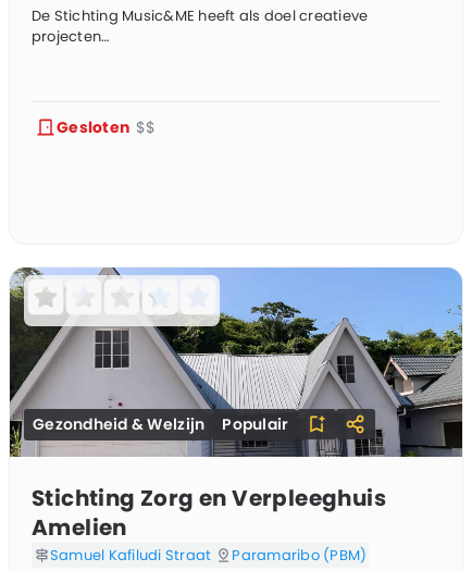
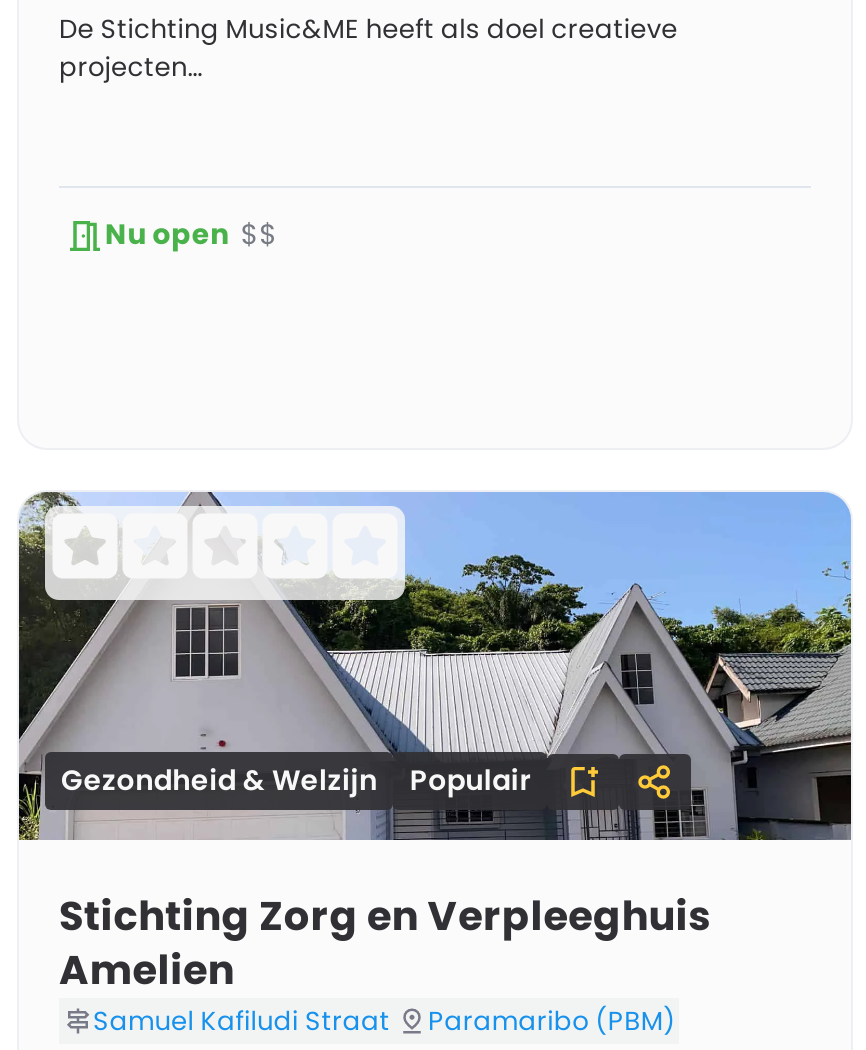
[57,116,156,138] Gesloten $$ -> [105,214,278,254] Nu open $$

